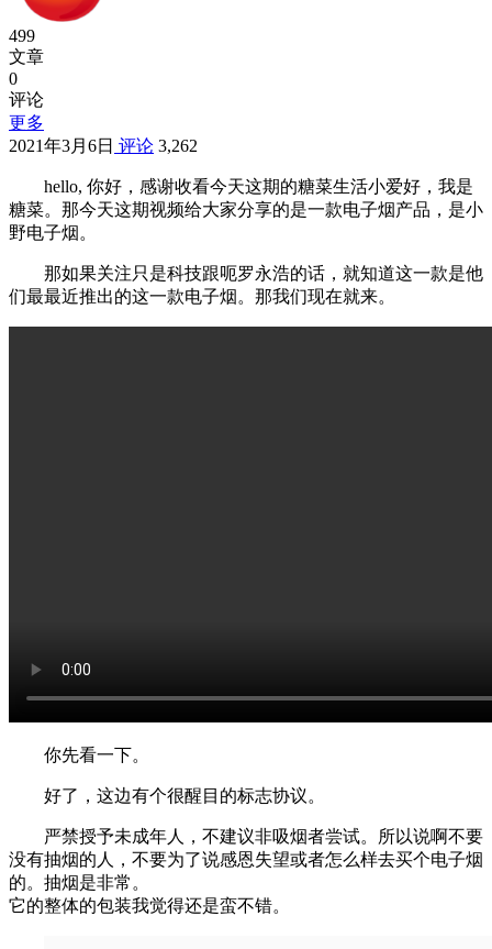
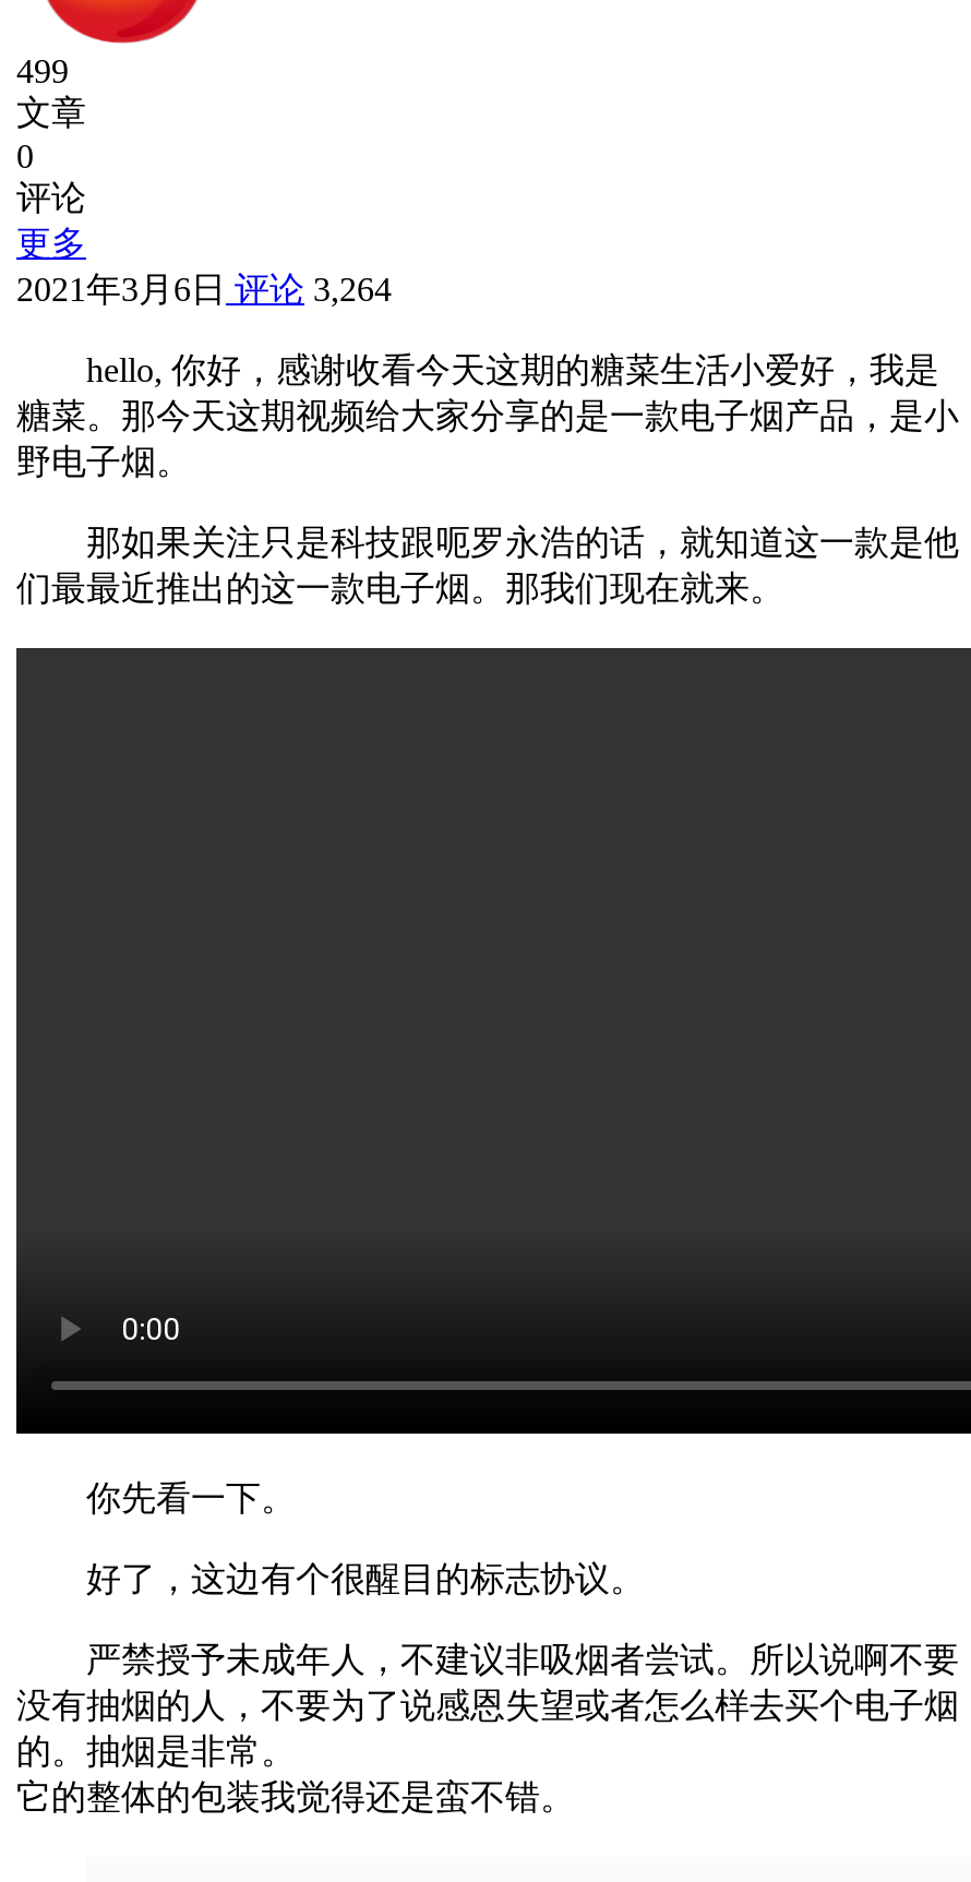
[9,137,198,155] 2021年3月6日评论3,262 -> [16,271,392,308] 2021年3月6日评论3,264

